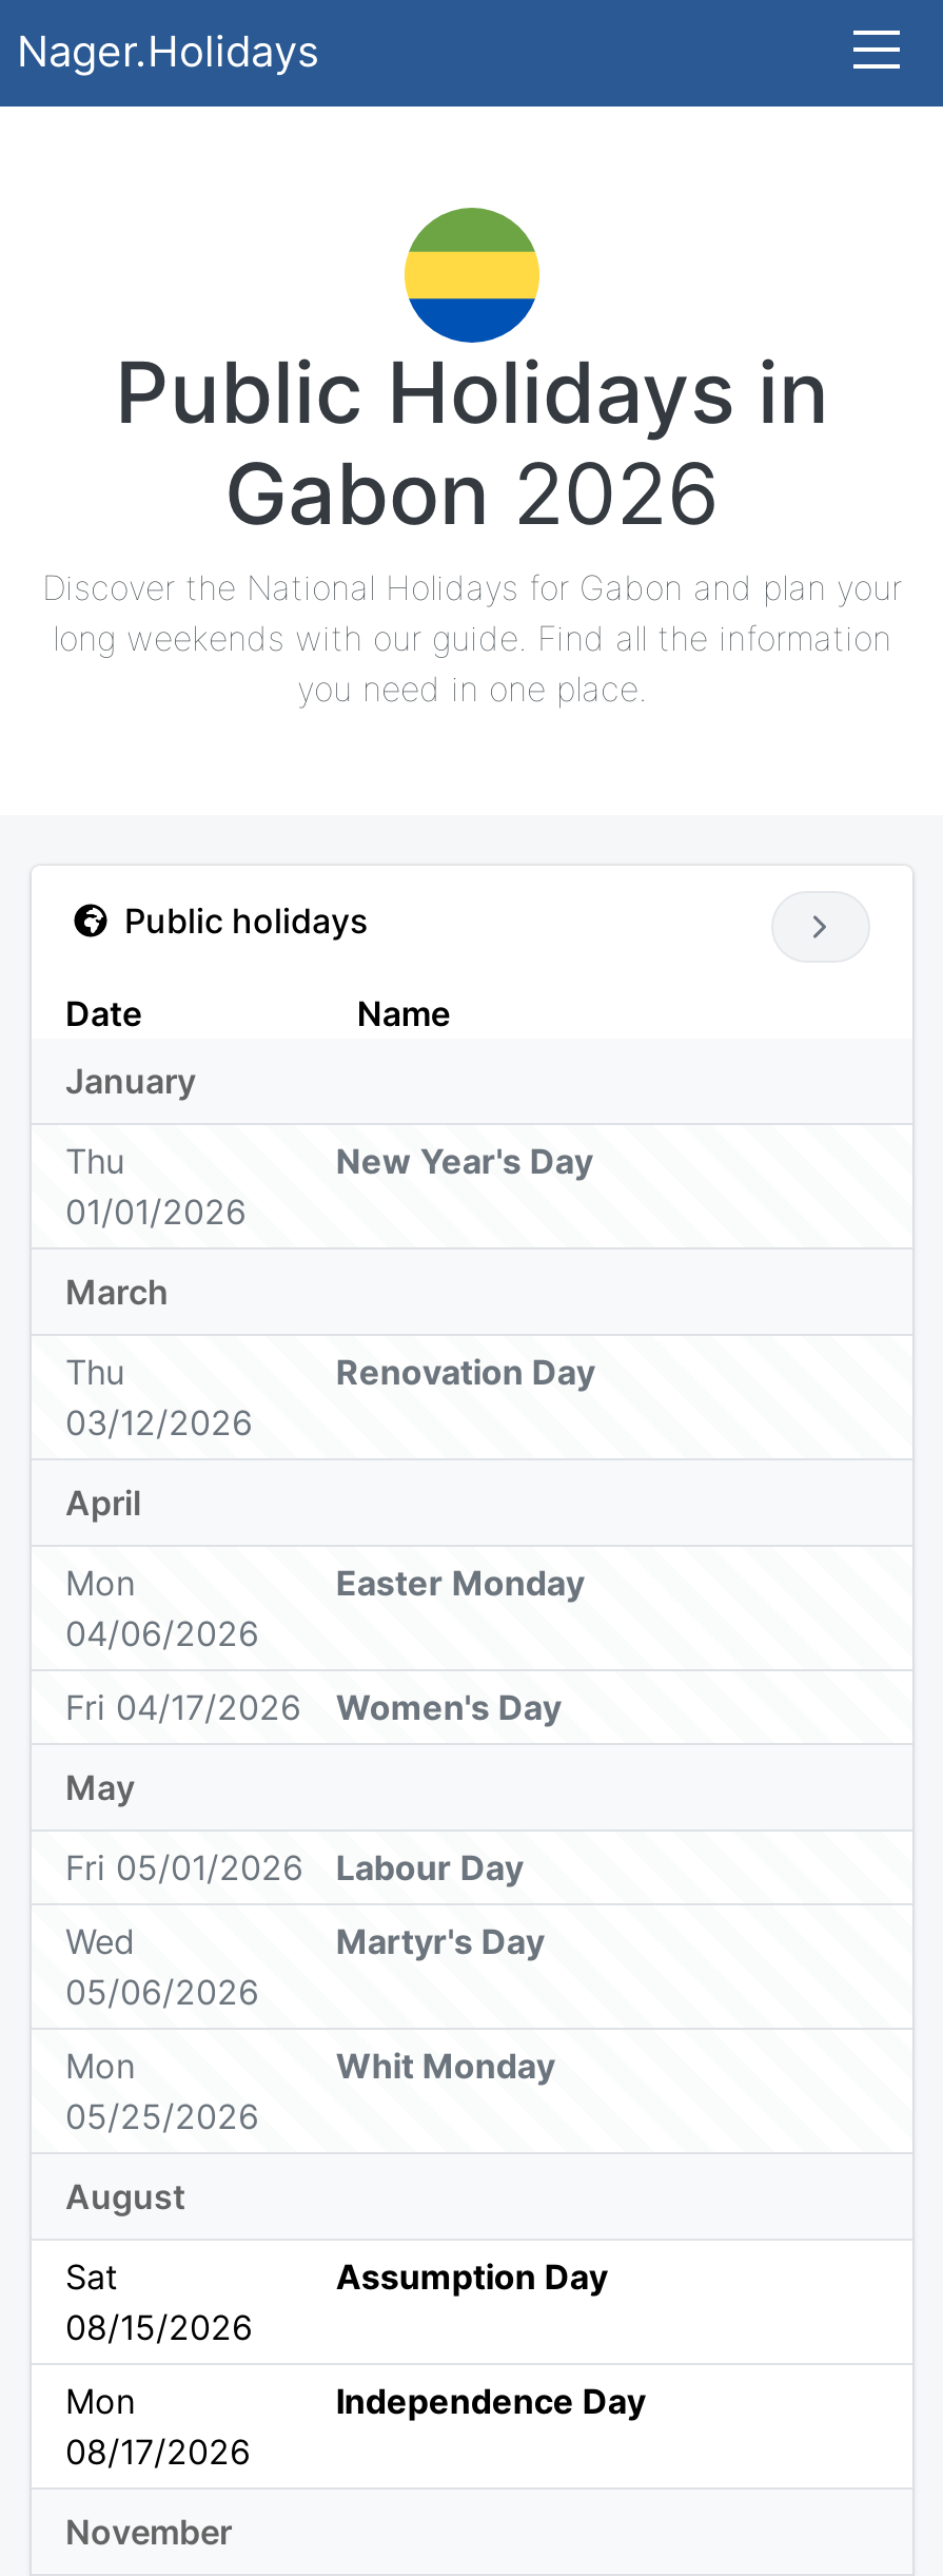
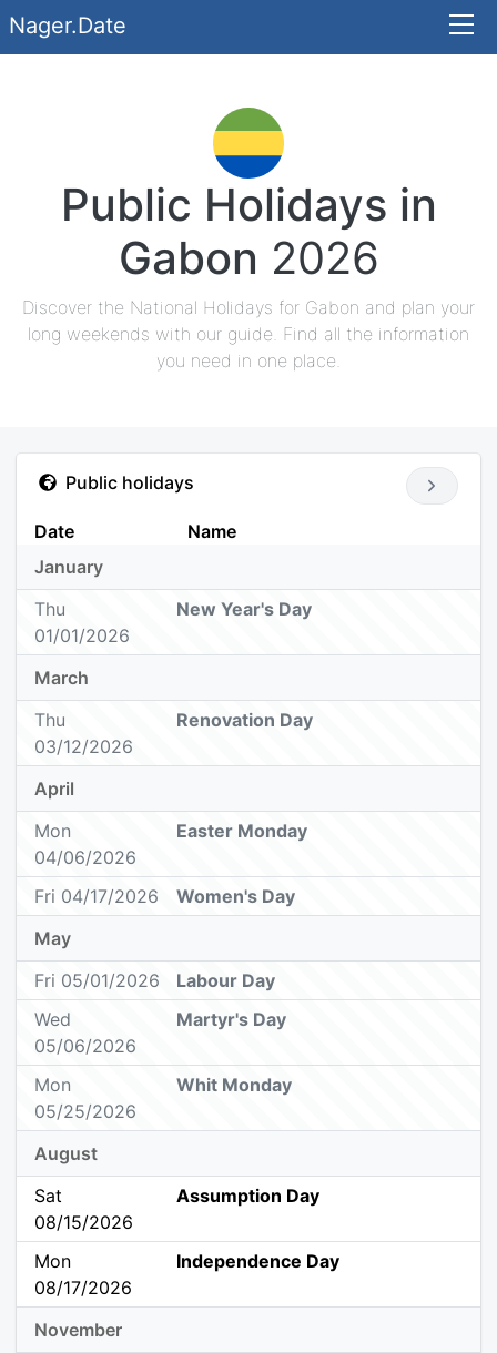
[17,26,318,77] Nager.Holidays -> [9,12,126,39] Nager.Date

